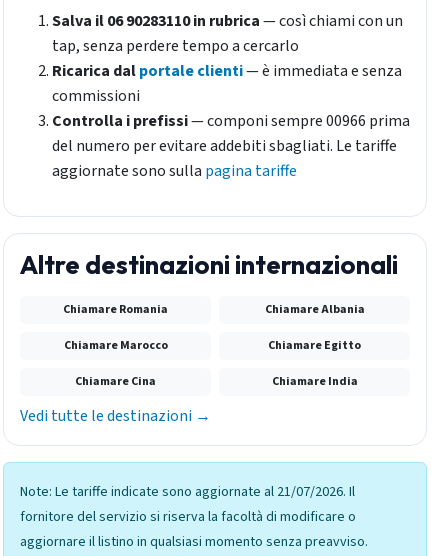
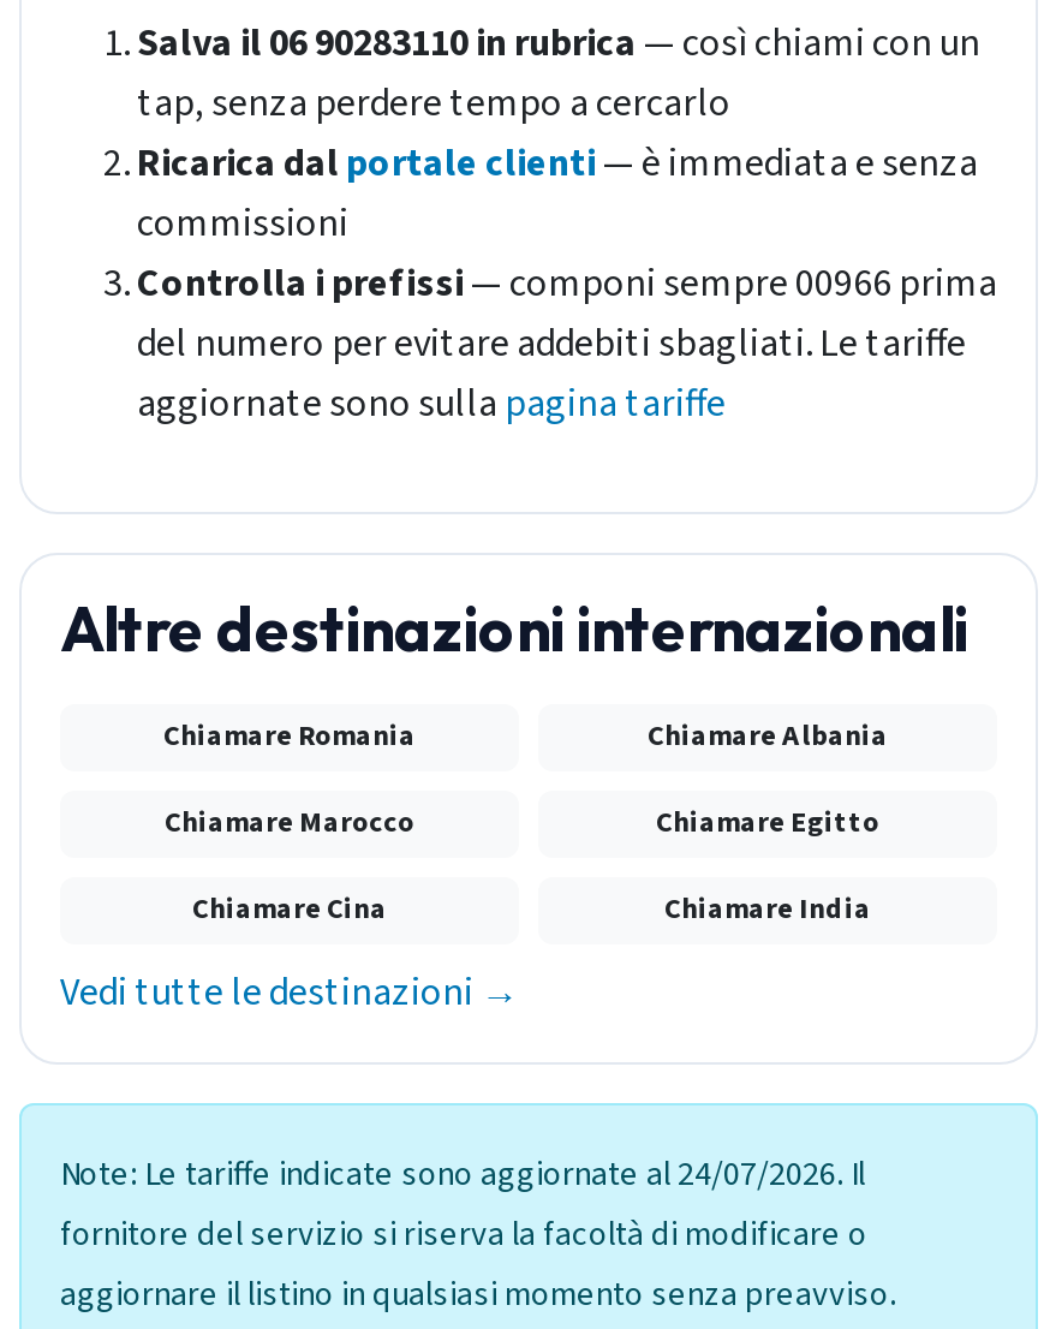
[20,482,355,502] Note: Le tariffe indicate sono aggiornate al 21/07/2026. Il -> [60,1151,865,1199] Note: Le tariffe indicate sono aggiornate al 24/07/2026. Il

